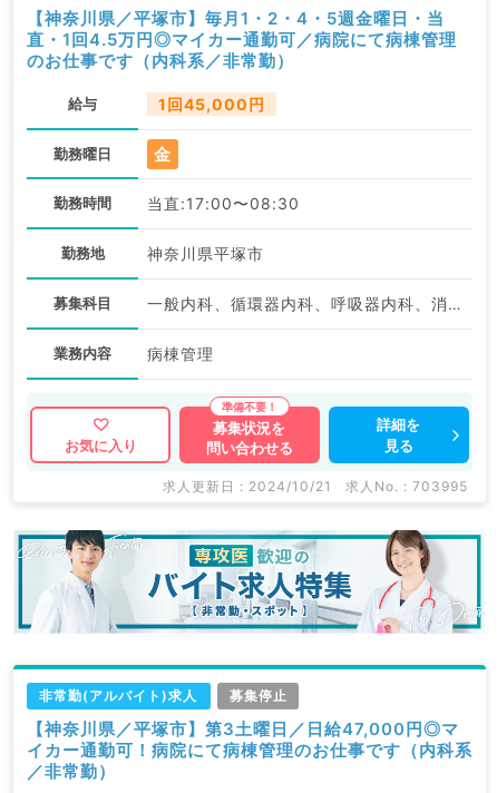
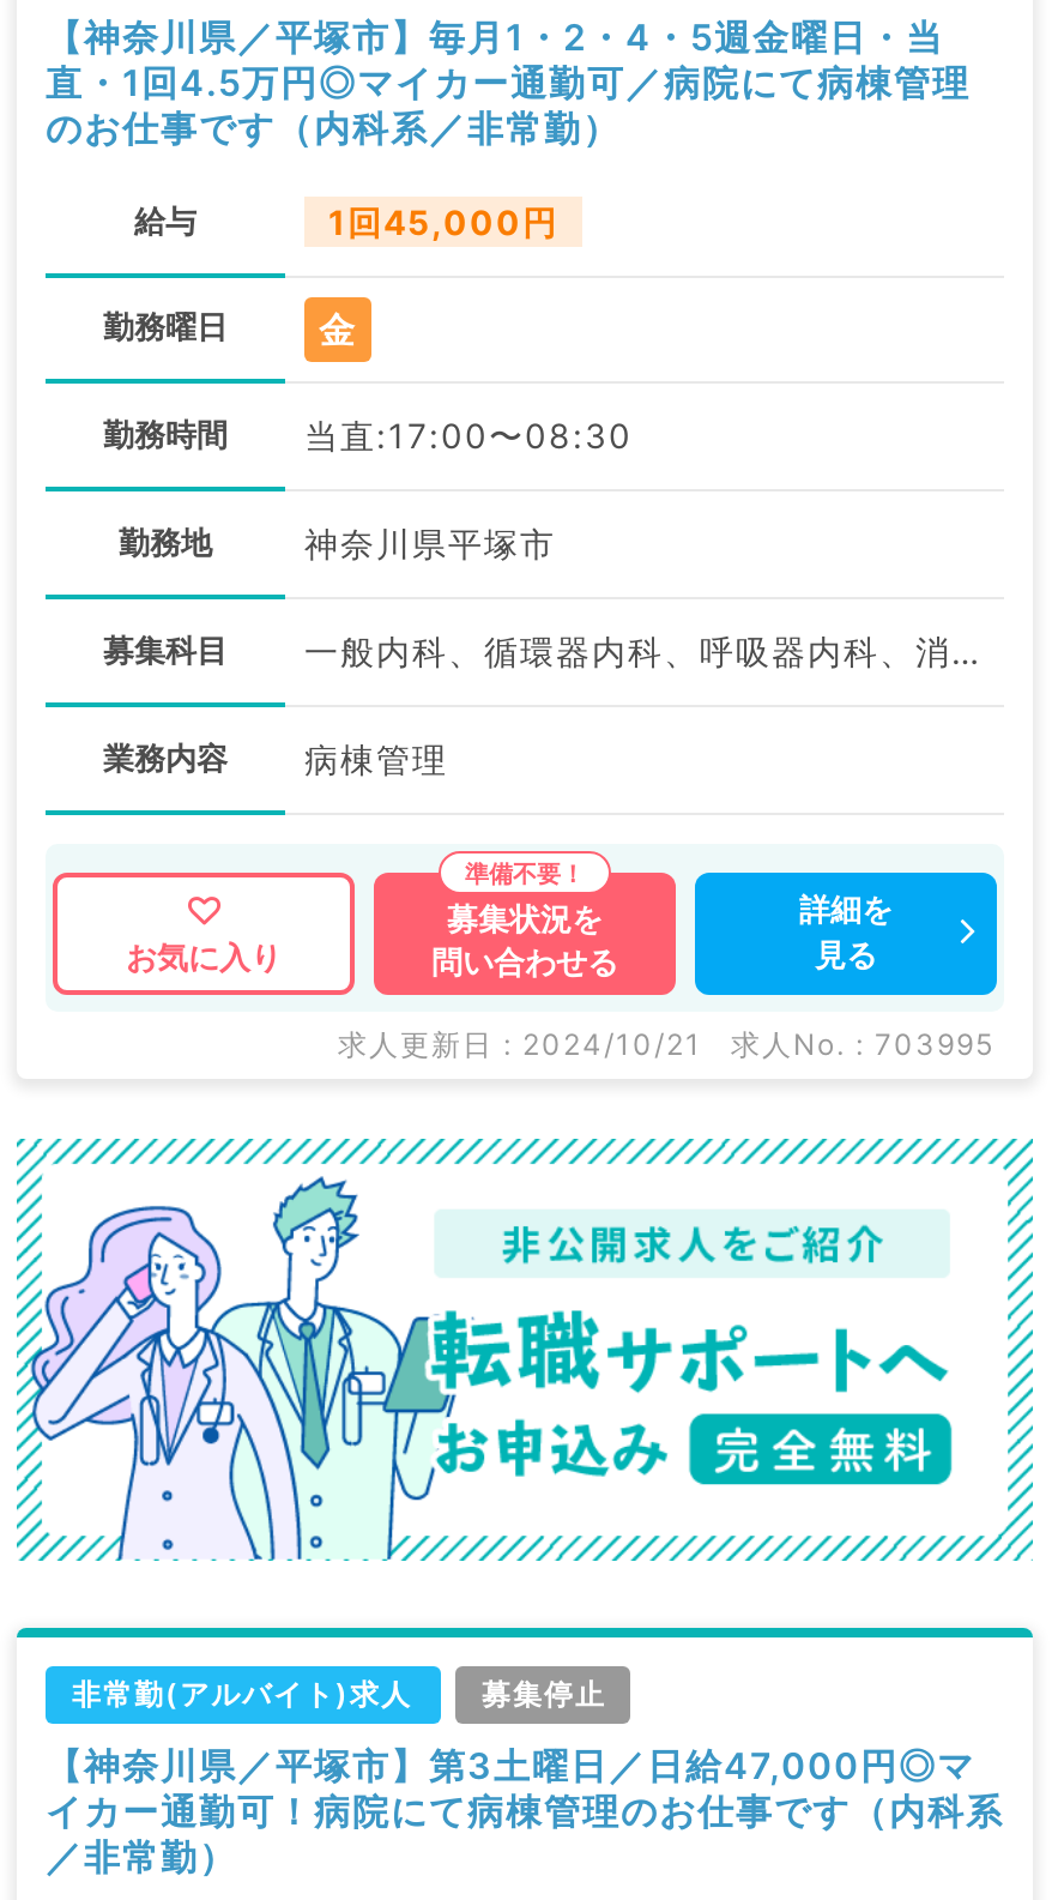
[18,529,480,634] [image] -> [14,1136,1035,1563] [image]

